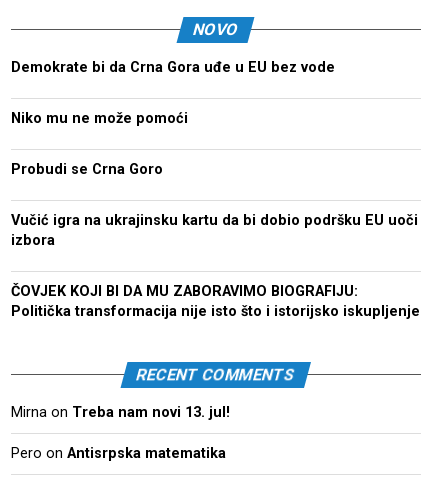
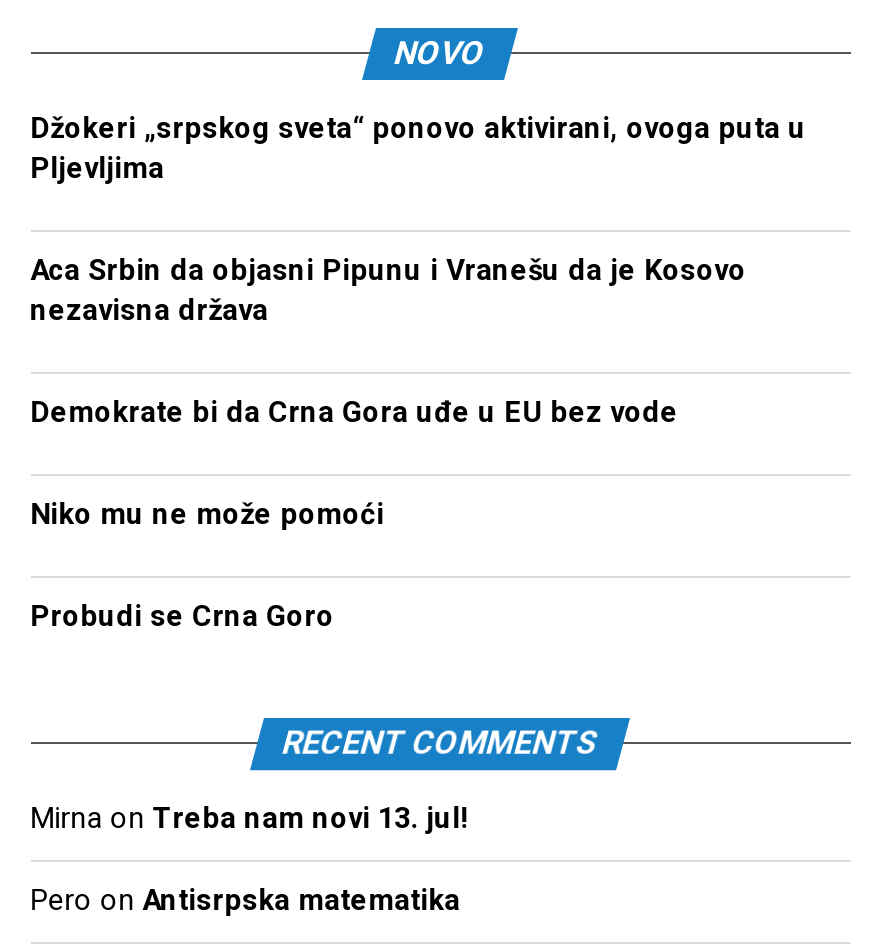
none -> [30,112,806,328] Džokeri „srpskog sveta“ ponovo aktivirani, ovoga puta u | Pljevljima | Aca Srbin da objasni Pipunu i Vranešu da je Kosovo | nezavisna država
moved [11,59,335,178] -> [30,396,678,634]: Demokrate bi da Crna Gora uđe u EU bez vode | Niko mu ne može pomoći | Probudi se Crna Goro
[11,212,420,320] Vučić igra na ukrajinsku kartu da bi dobio podršku EU uoči | izbora | ČOVJEK KOJI BI DA MU ZABORAVIMO BIOGRAFIJU: | Politička transformacija nije isto što i istorijsko iskupljenje -> none

